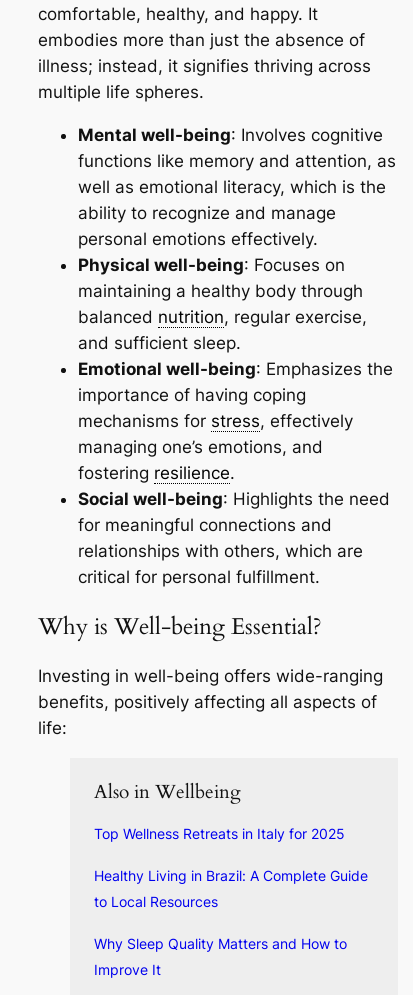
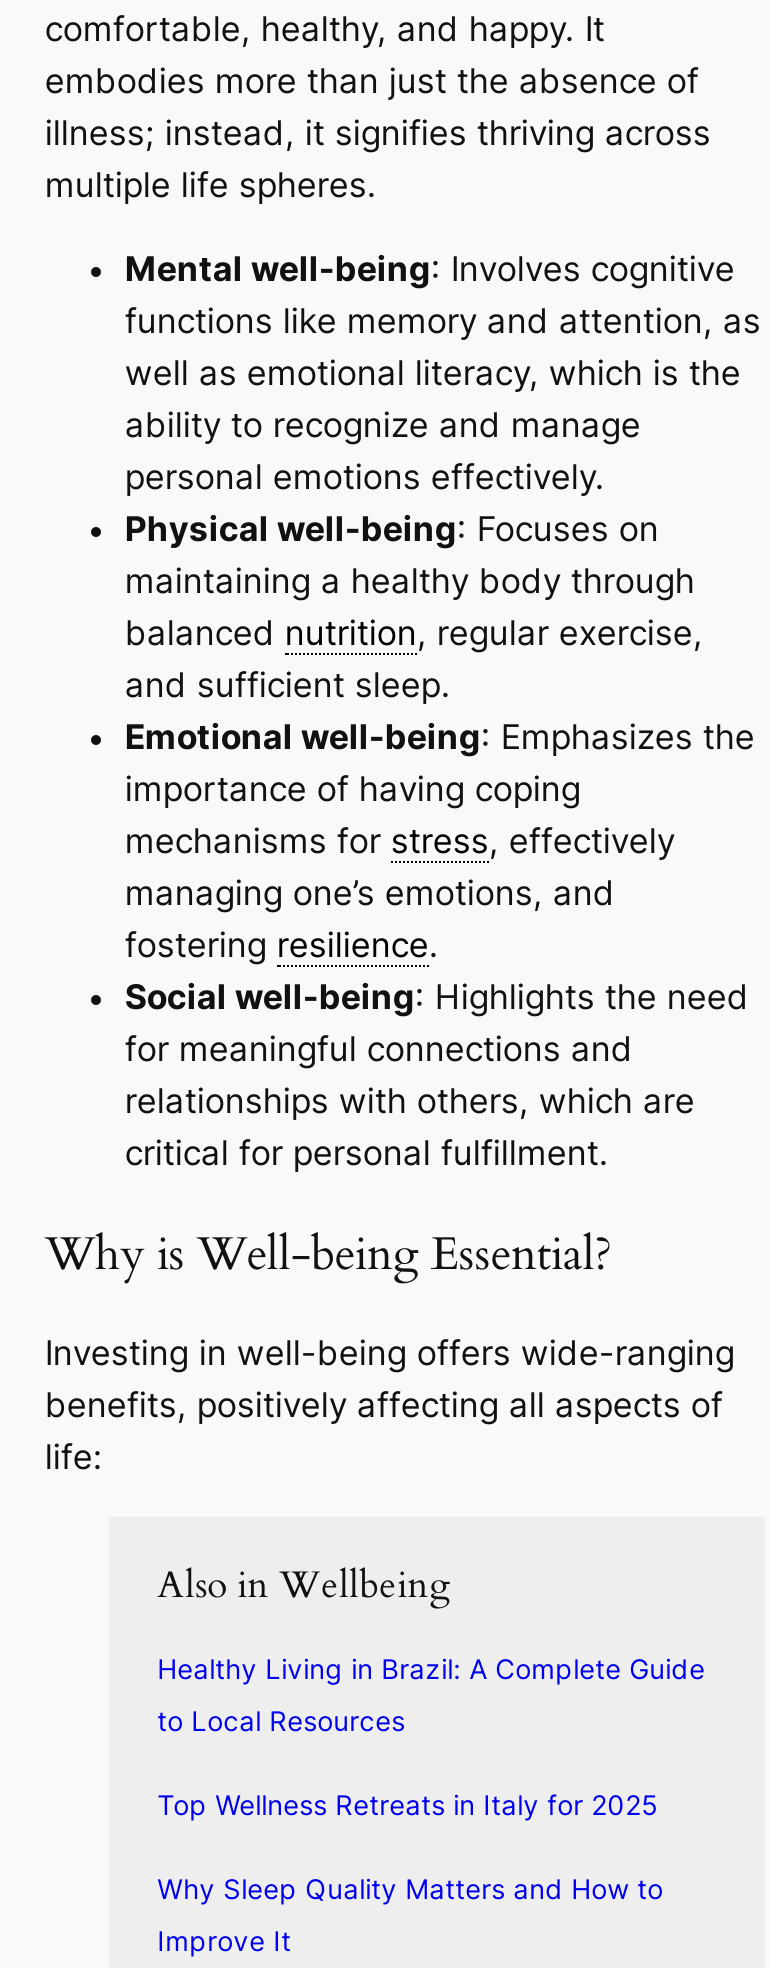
moved [94,826,345,842] -> [157,1788,659,1820]: Top Wellness Retreats in Italy for 2025
moved [94,868,368,910] -> [157,1652,705,1736]: Healthy Living in Brazil: A Complete Guide | to Local Resources

